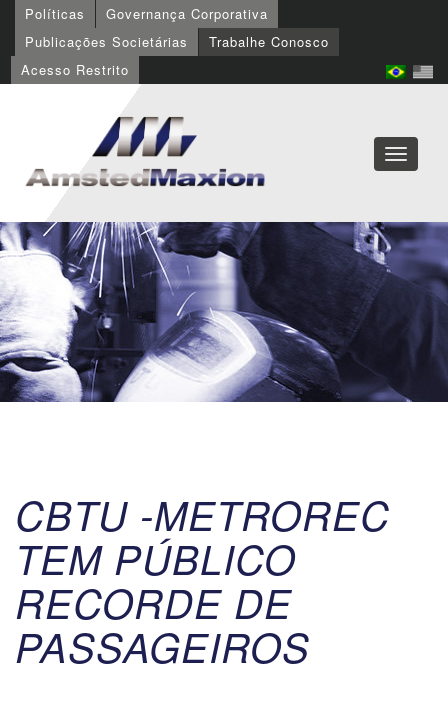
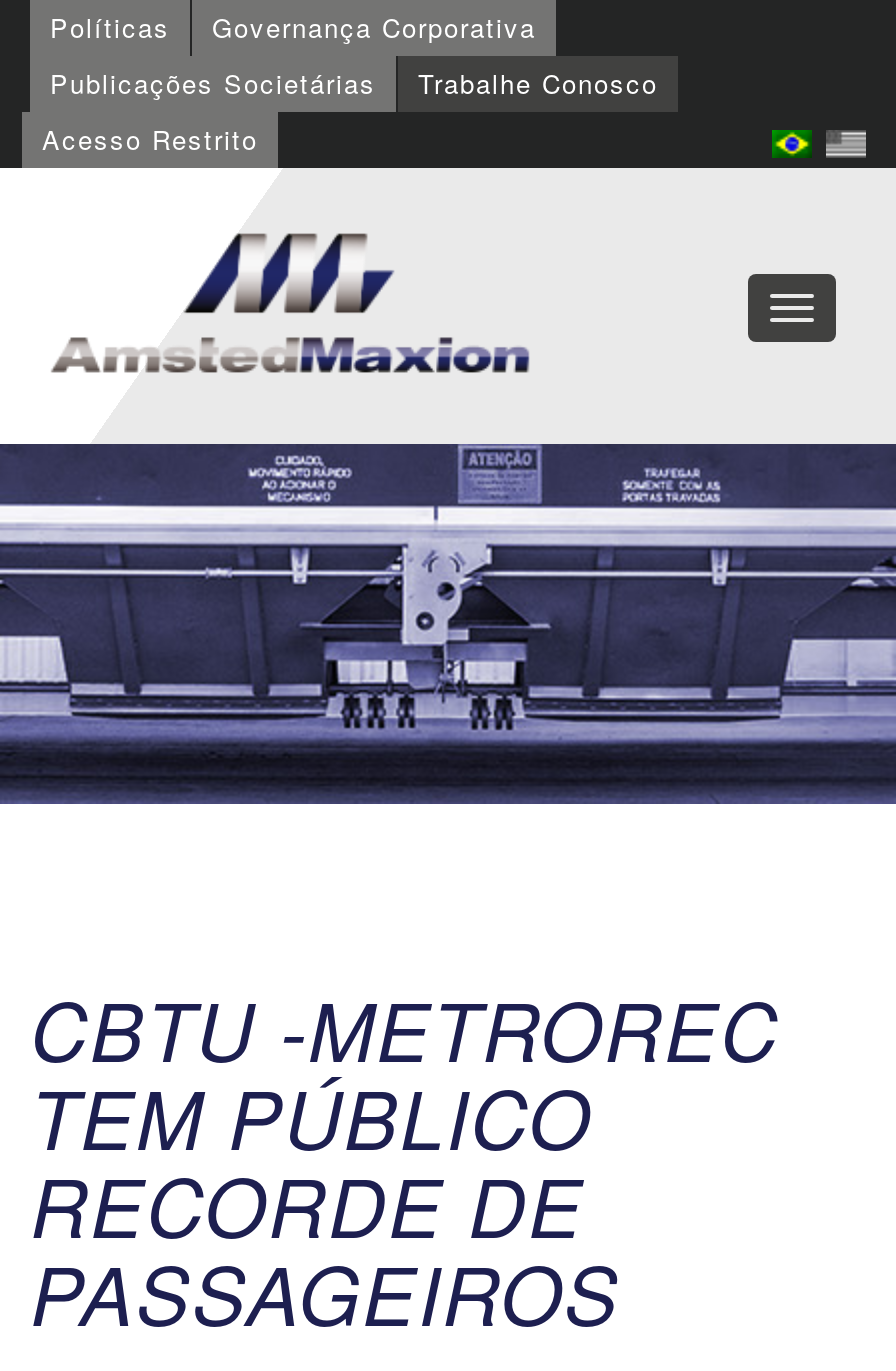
[3,222,445,403] [image] -> [6,442,890,806] [image]

